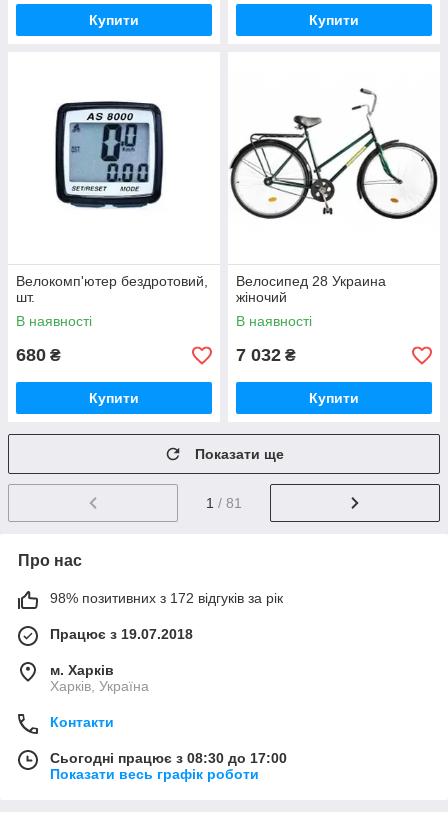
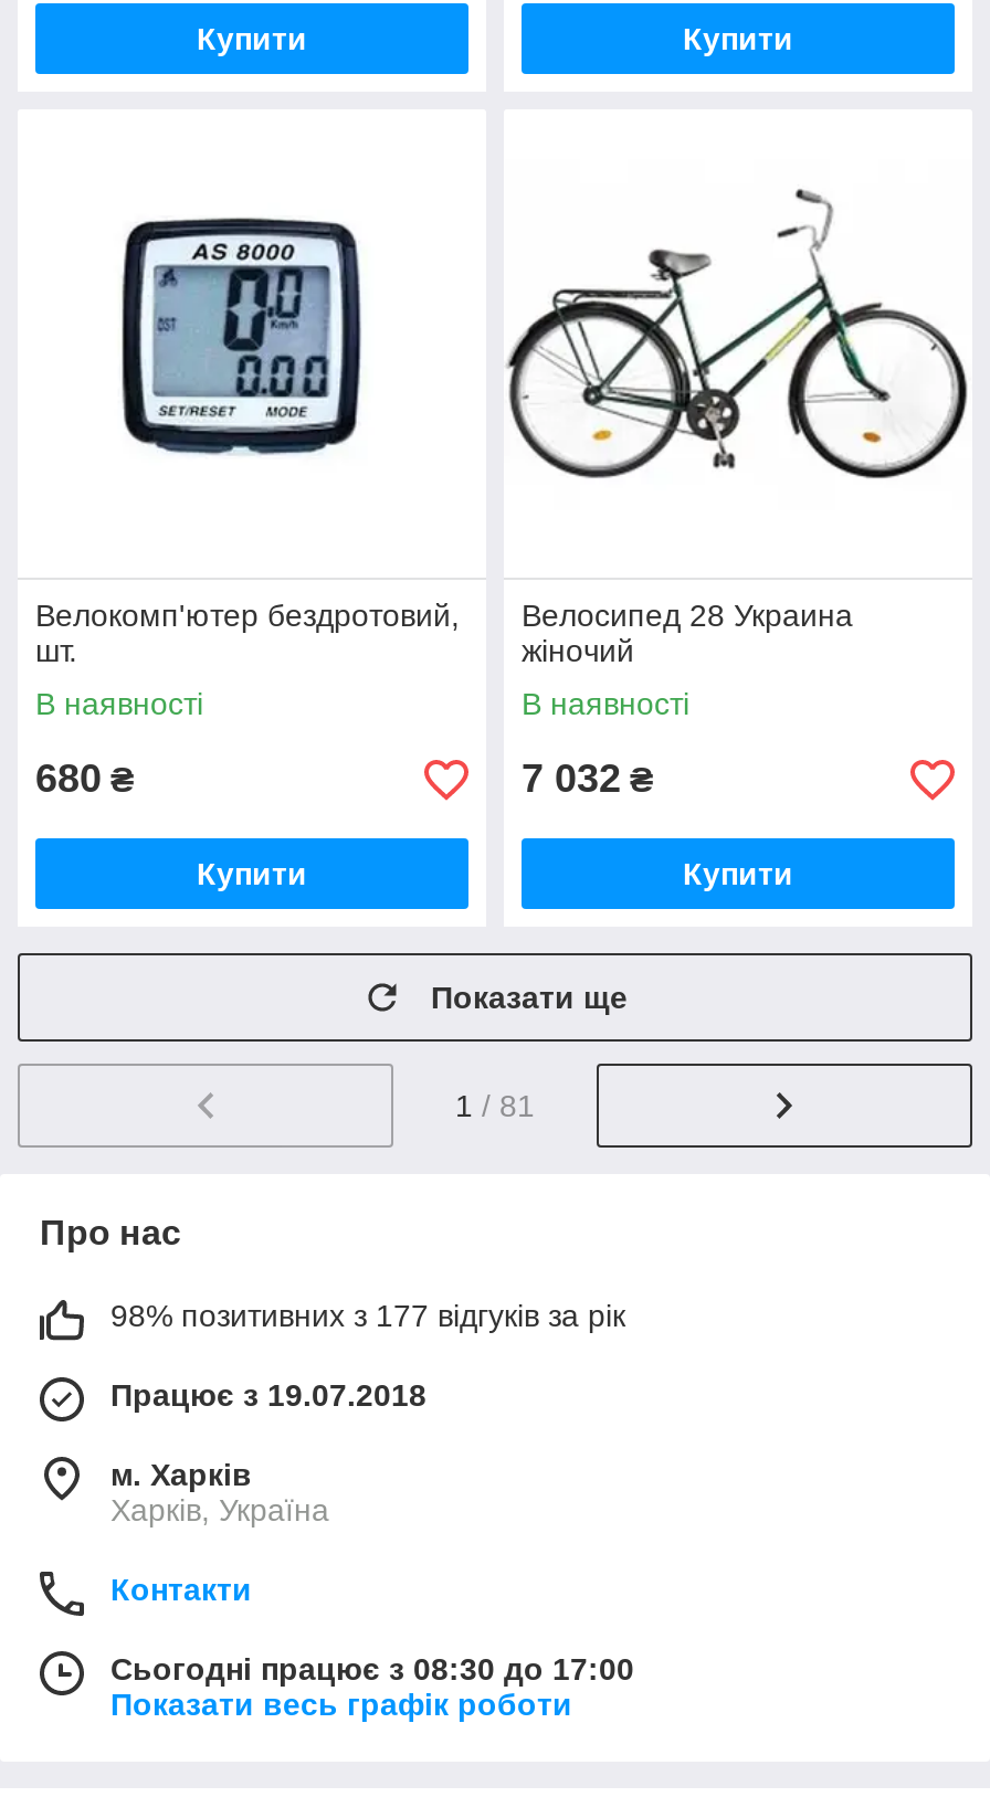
[50,590,283,606] 98% позитивних з 172 відгуків за рік -> [110,1298,625,1333] 98% позитивних з 177 відгуків за рік

